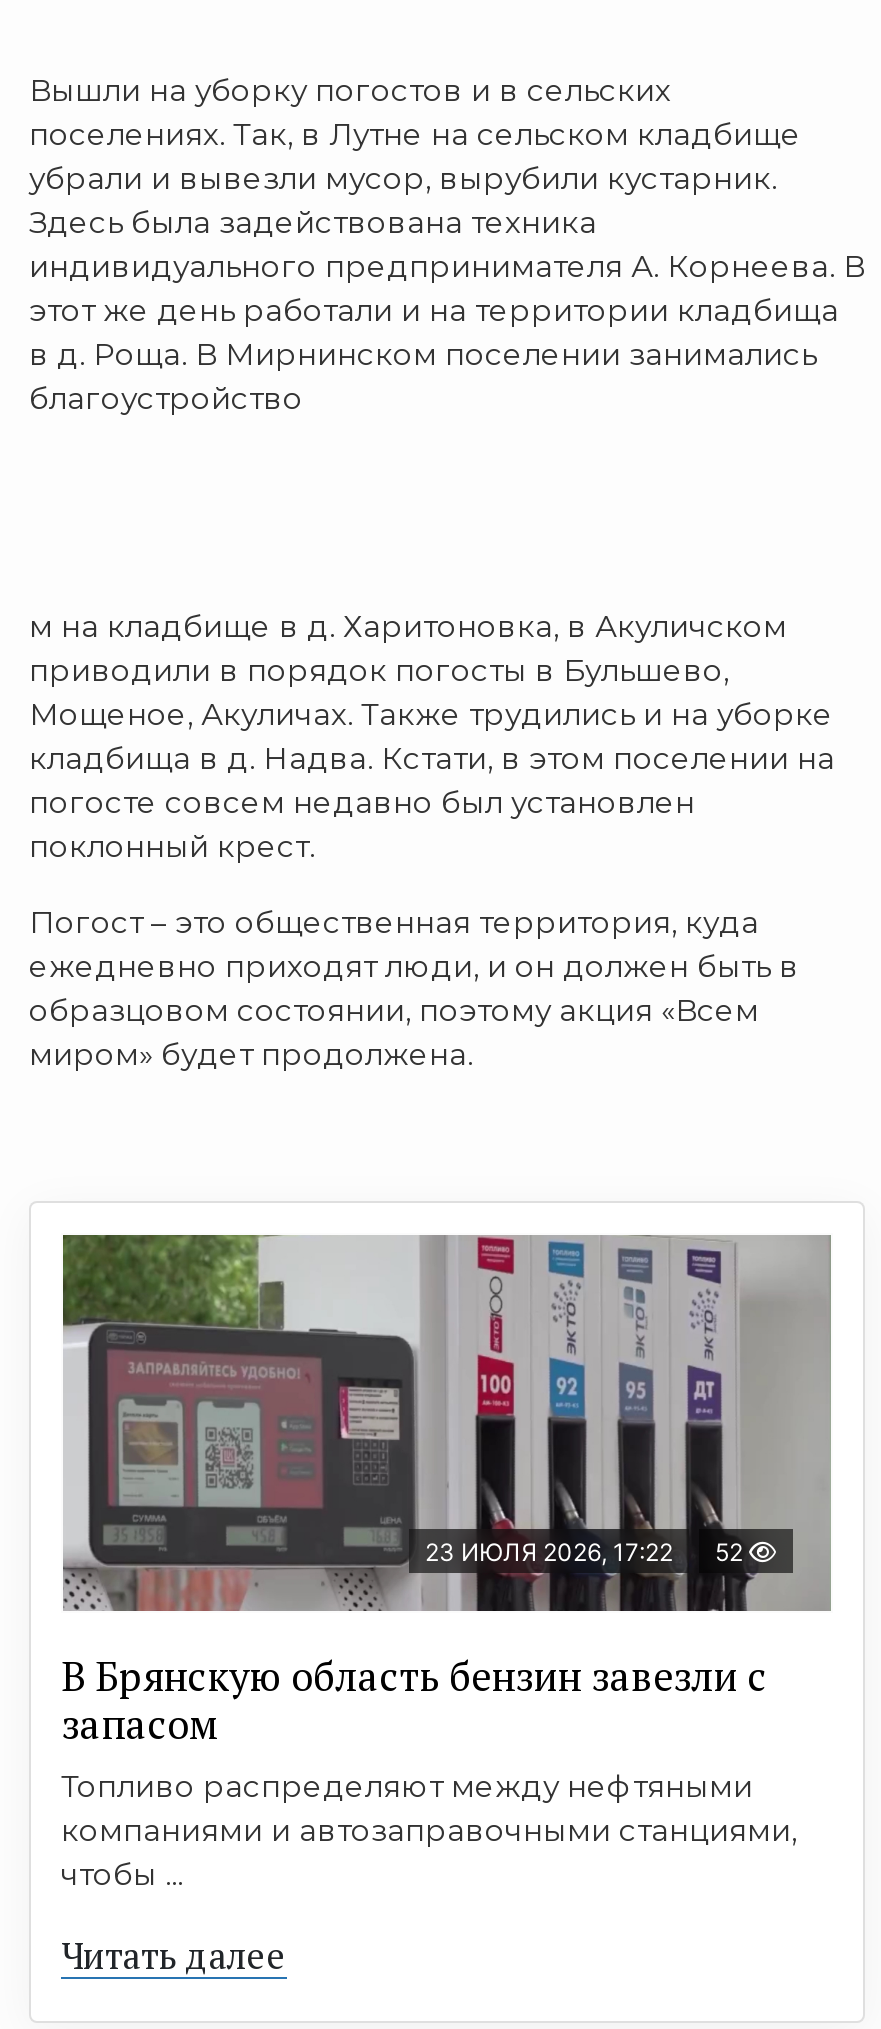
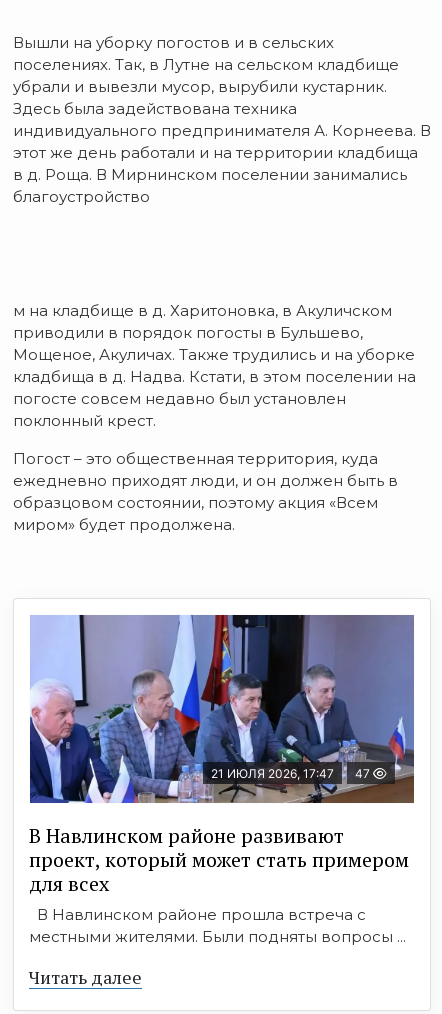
[61,1233,831,1613] [image] | 23 ИЮЛЯ 2026, 17:22 | 52 -> [29,614,414,804] [image] | 21 ИЮЛЯ 2026, 17:47 | 47
[61,1648,797,1892] В Брянскую область бензин завезли с | запасом | Топливо распределяют между нефтяными | компаниями и автозаправочными станциями, | чтобы ... -> [29,822,409,946] В Навлинском районе развивают | проект, который может стать примером | для всех | В Навлинском районе прошла встреча с | местными жителями. Были подняты вопросы ...

